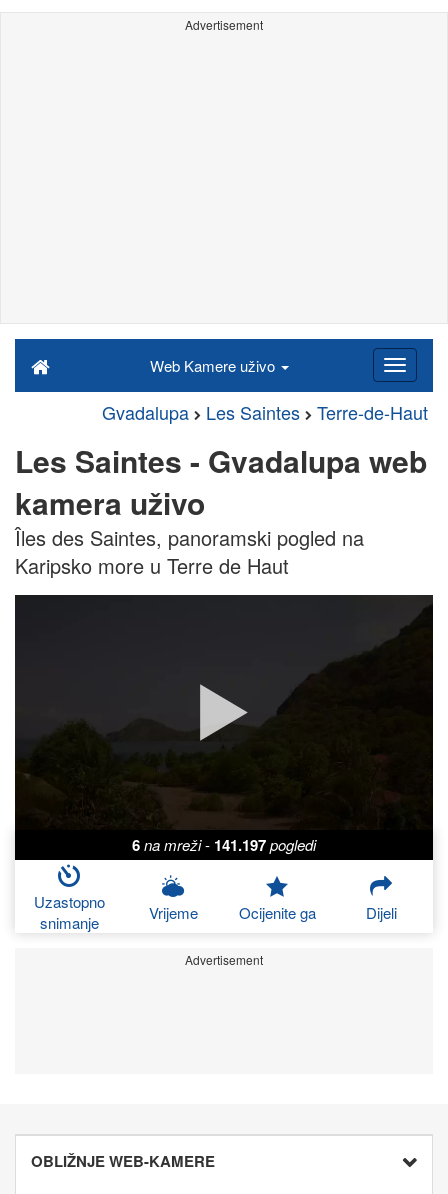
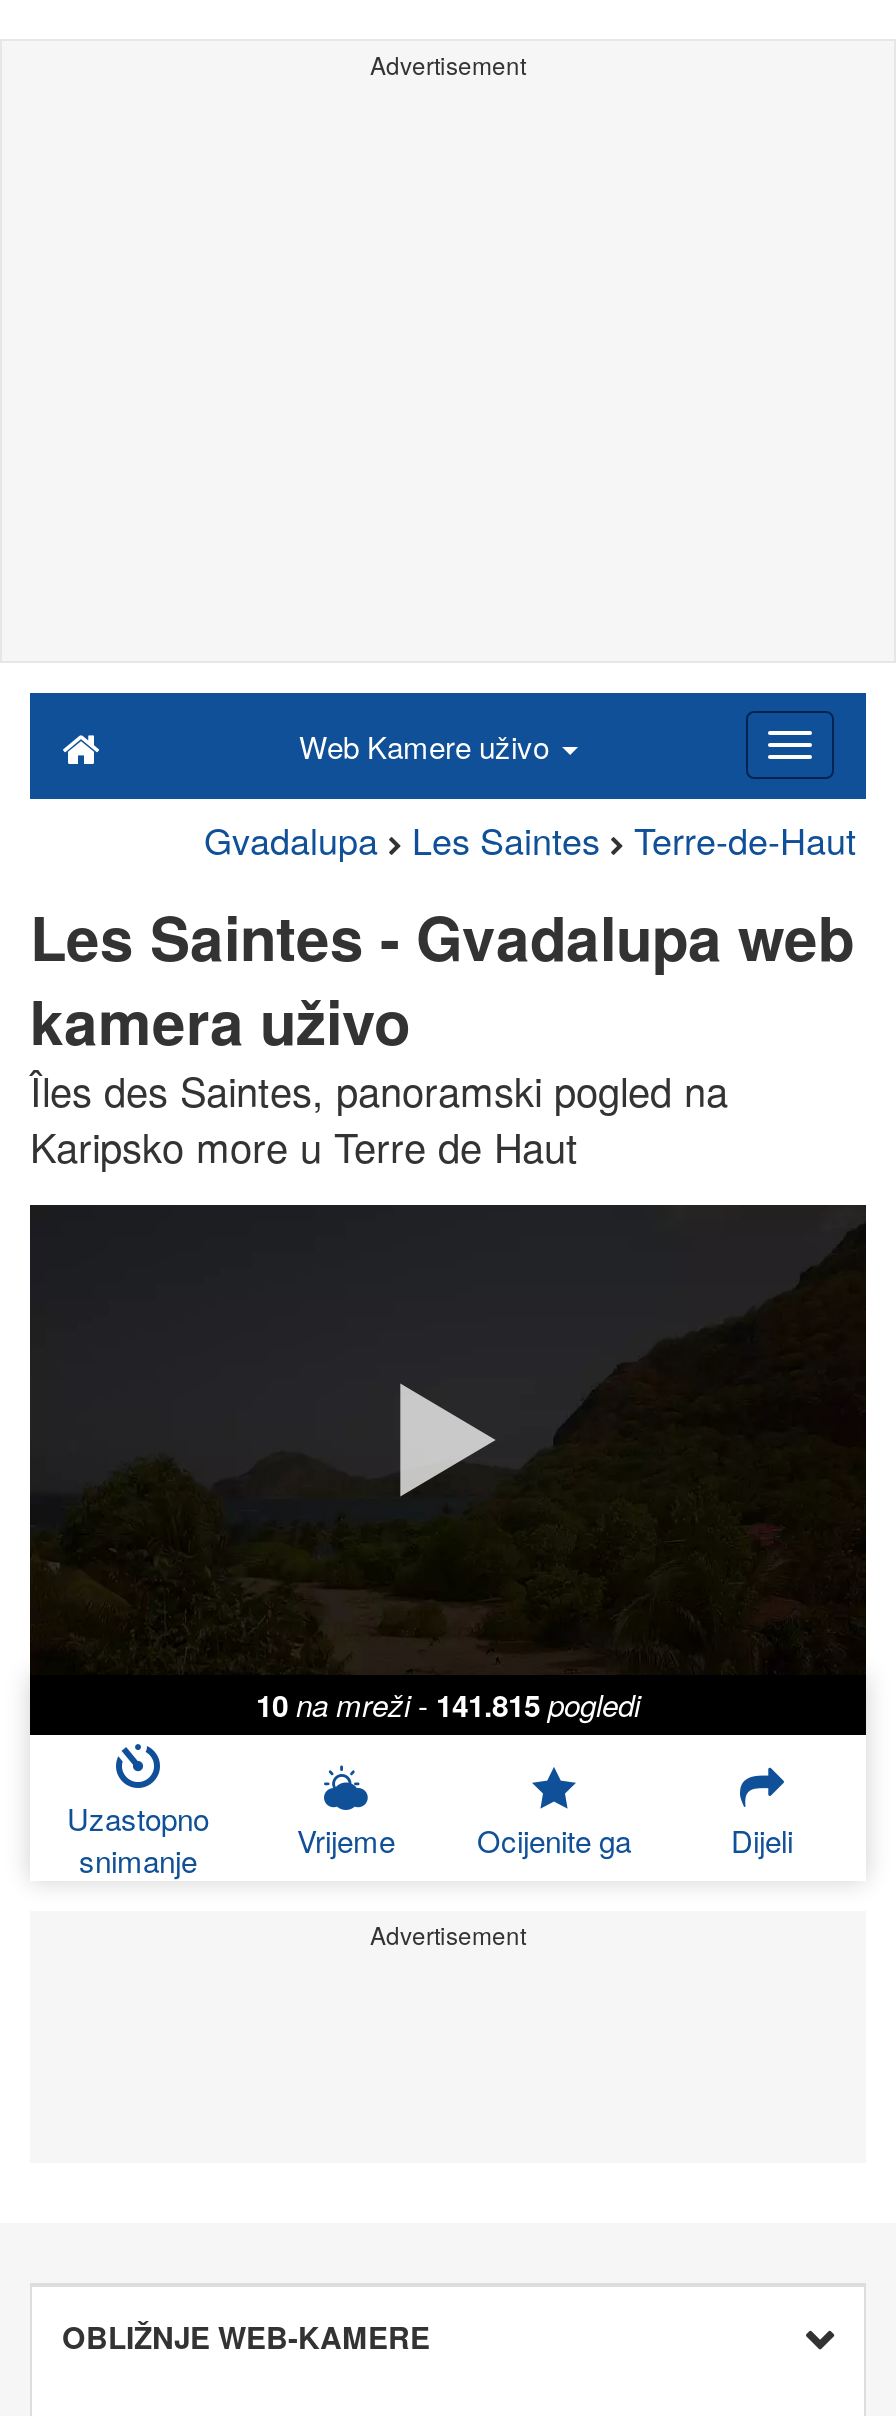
[132,834,316,856] 6 na mreži - 141.197 pogledi -> [256,1683,640,1727] 10 na mreži - 141.815 pogledi

